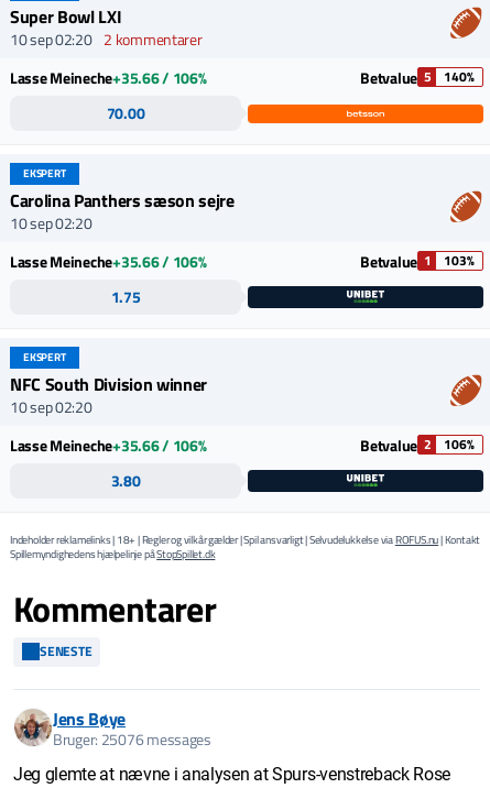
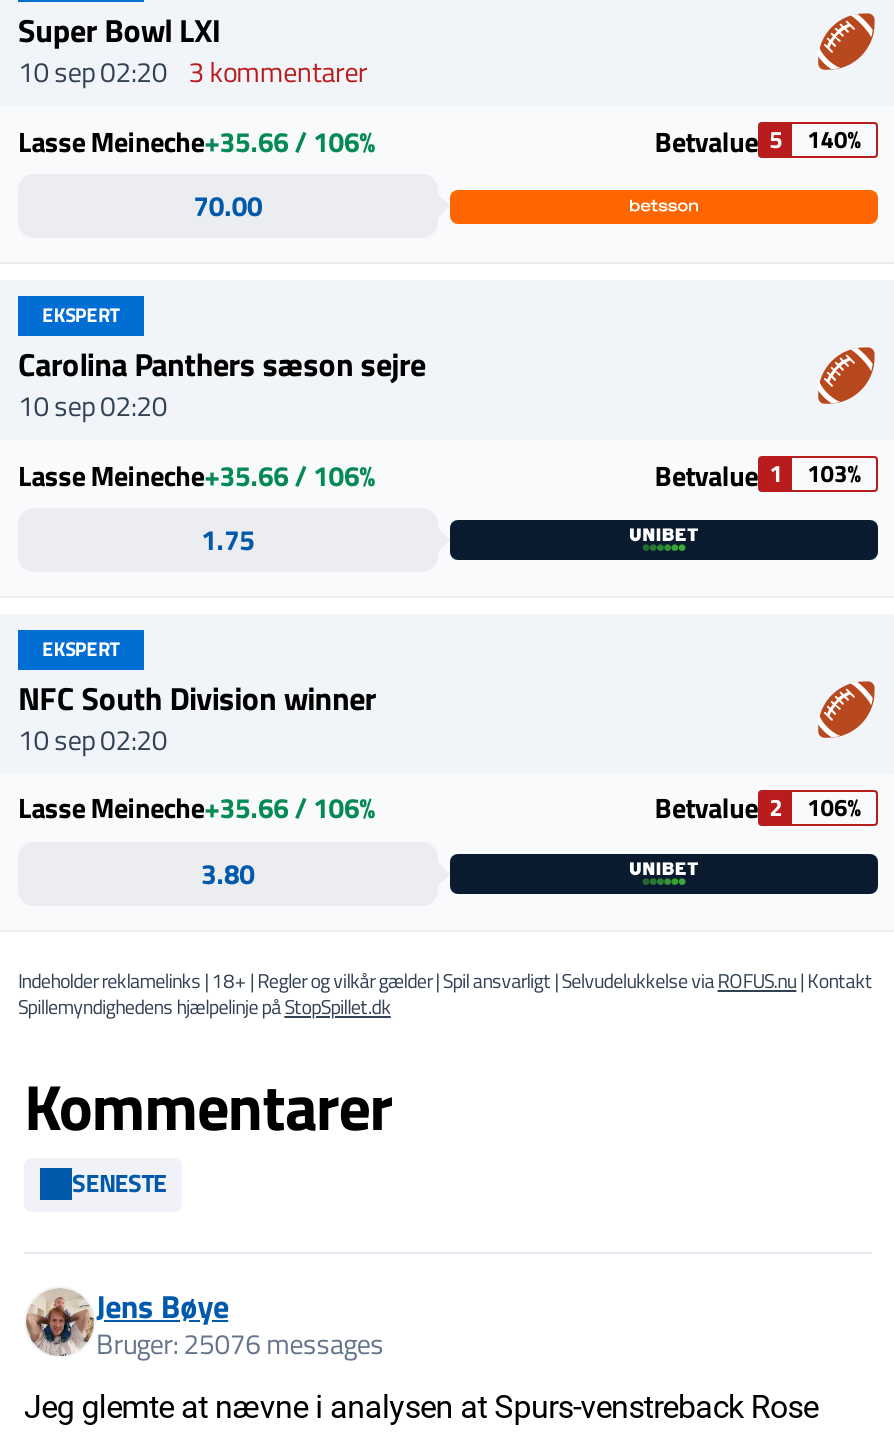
[10,28,202,51] 10 sep 02:20 2 kommentarer -> [18,51,367,93] 10 sep 02:20 3 kommentarer

